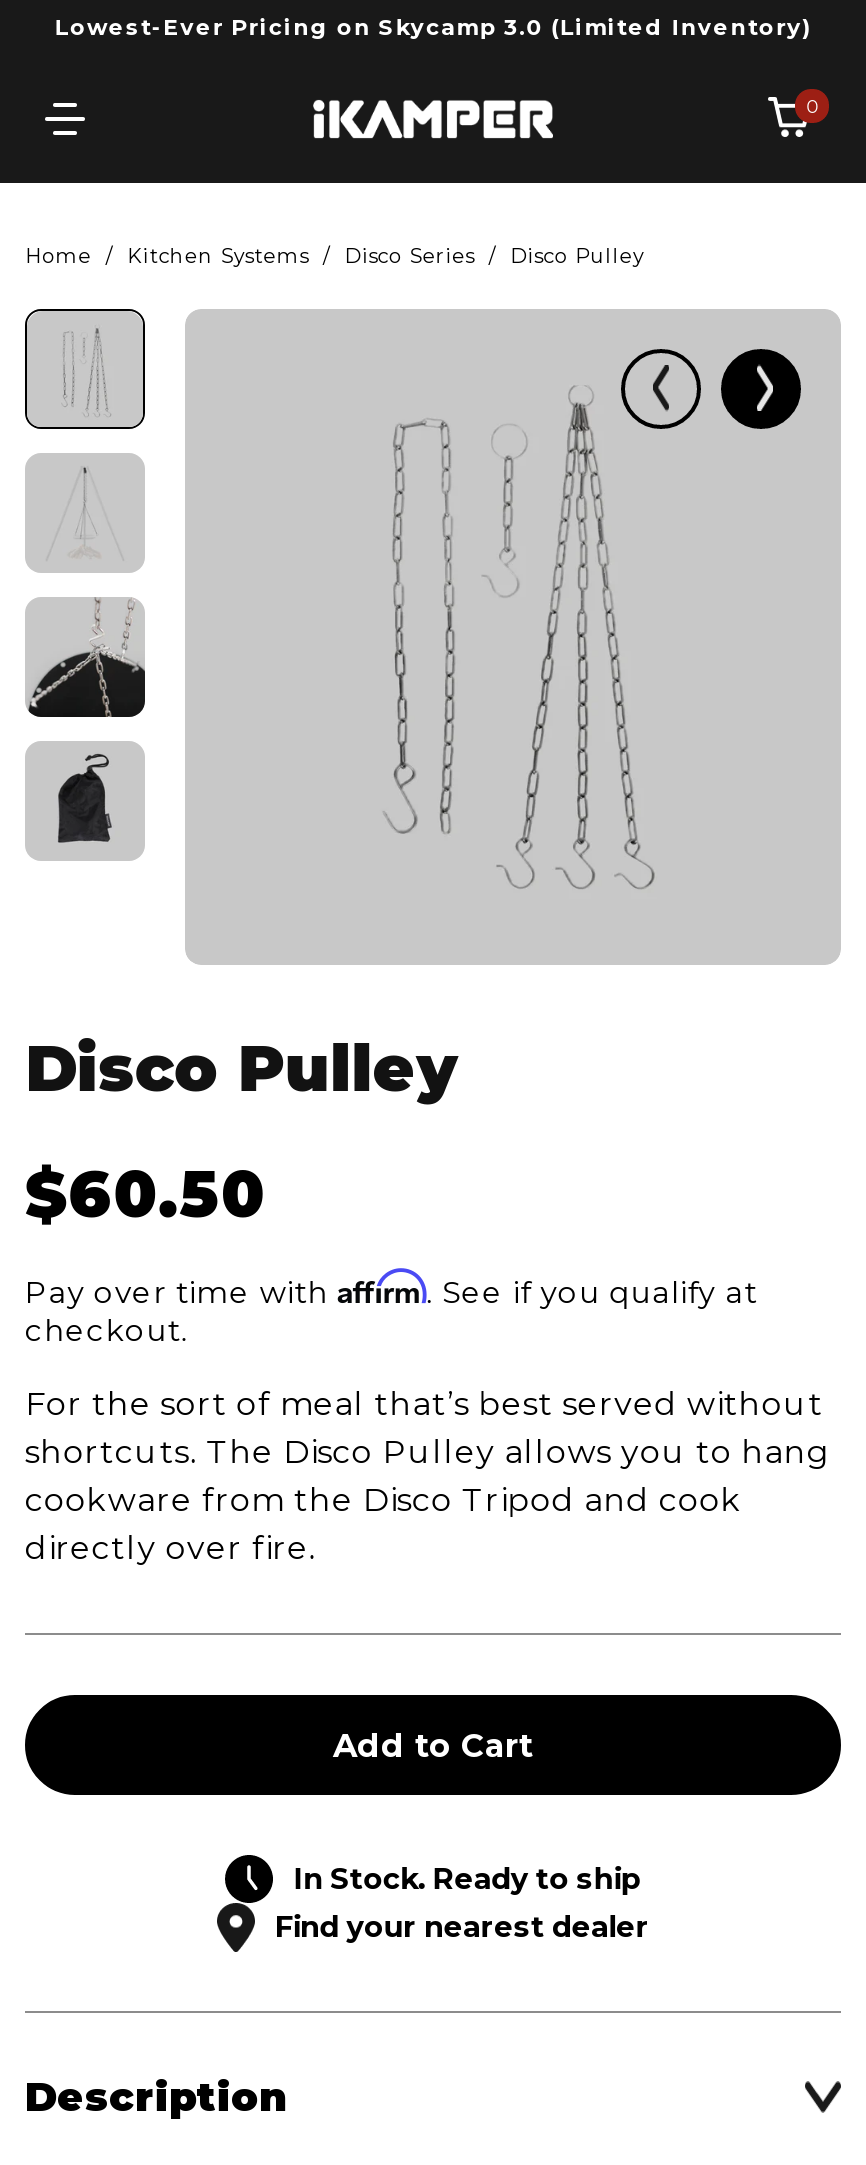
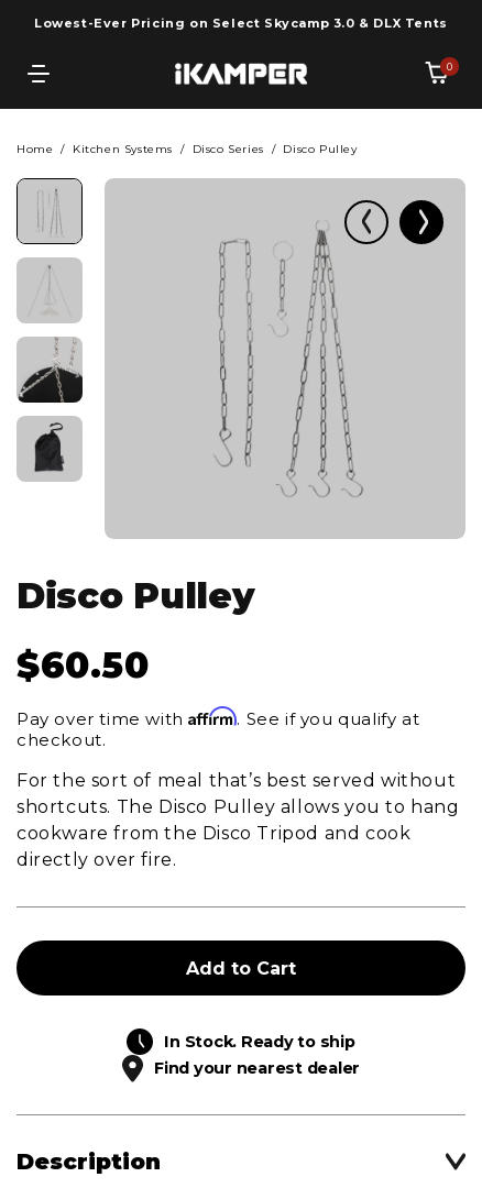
[55,12,811,40] Lowest-Ever Pricing on Skycamp 3.0 (Limited Inventory) -> [34,15,448,30] Lowest-Ever Pricing on Select Skycamp 3.0 & DLX Tents

